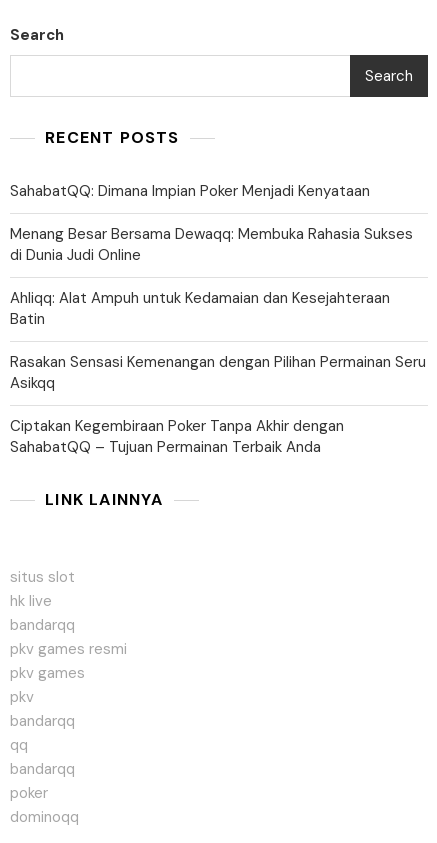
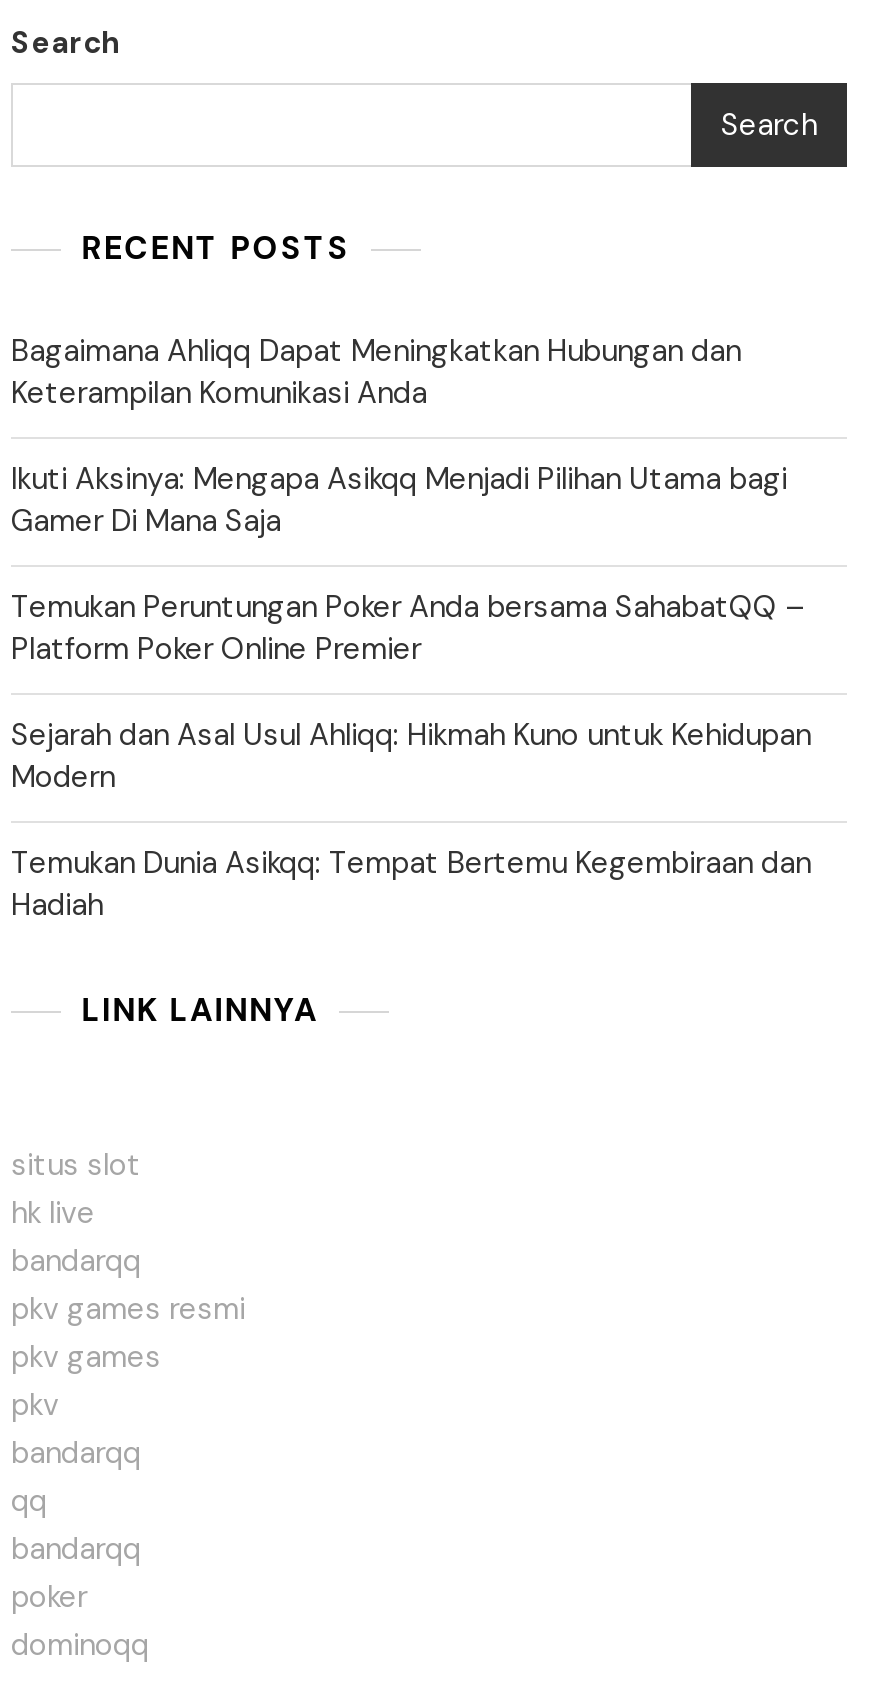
[10,181,370,201] SahabatQQ: Dimana Impian Poker Menjadi Kenyataan -> [11,331,741,413] Bagaimana Ahliqq Dapat Meningkatkan Hubungan dan | Keterampilan Komunikasi Anda
[10,224,413,265] Menang Besar Bersama Dewaqq: Membuka Rahasia Sukses | di Dunia Judi Online -> [11,459,787,541] Ikuti Aksinya: Mengapa Asikqq Menjadi Pilihan Utama bagi | Gamer Di Mana Saja
[10,288,390,329] Ahliqq: Alat Ampuh untuk Kedamaian dan Kesejahteraan | Batin -> [11,587,805,669] Temukan Peruntungan Poker Anda bersama SahabatQQ – | Platform Poker Online Premier
[10,352,426,393] Rasakan Sensasi Kemenangan dengan Pilihan Permainan Seru | Asikqq -> [11,715,811,797] Sejarah dan Asal Usul Ahliqq: Hikmah Kuno untuk Kehidupan | Modern
[10,416,344,457] Ciptakan Kegembiraan Poker Tanpa Akhir dengan | SahabatQQ – Tujuan Permainan Terbaik Anda -> [11,843,811,925] Temukan Dunia Asikqq: Tempat Bertemu Kegembiraan dan | Hadiah

